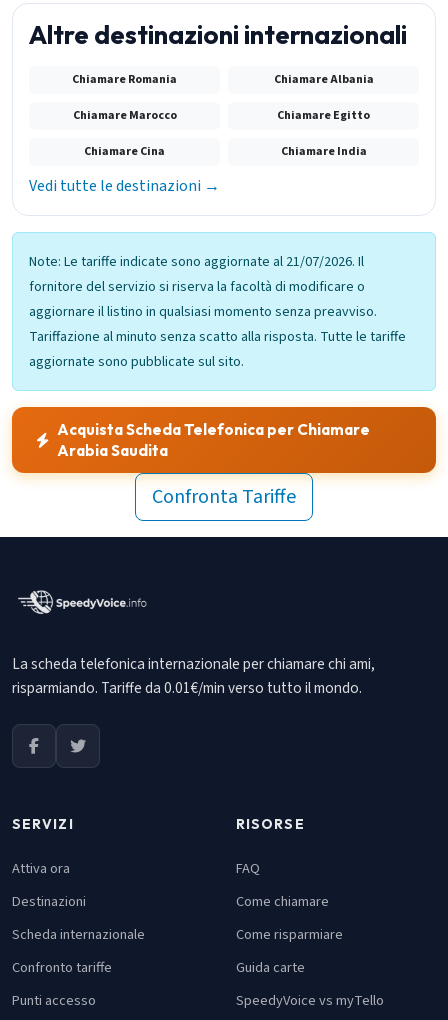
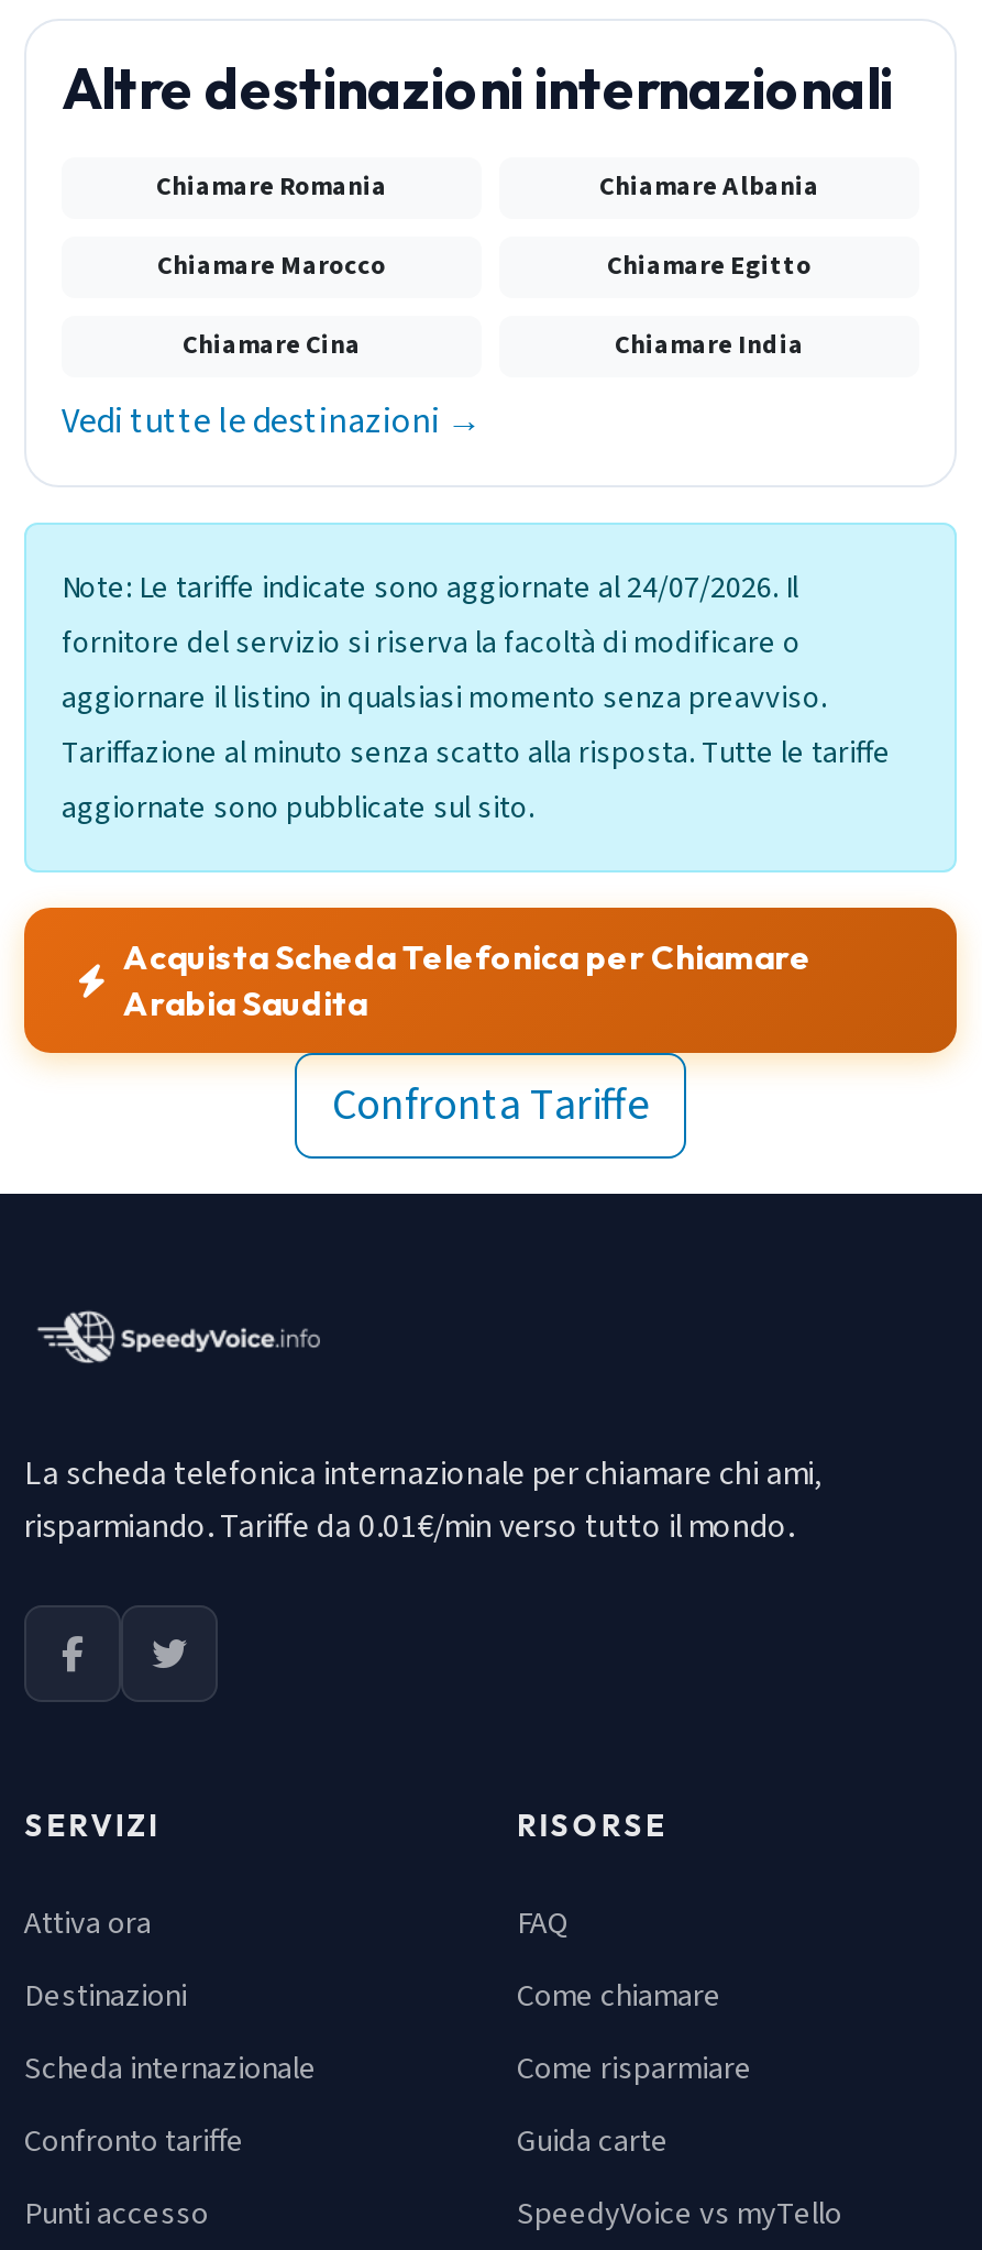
[29,252,364,272] Note: Le tariffe indicate sono aggiornate al 21/07/2026. Il -> [62,567,798,611] Note: Le tariffe indicate sono aggiornate al 24/07/2026. Il

